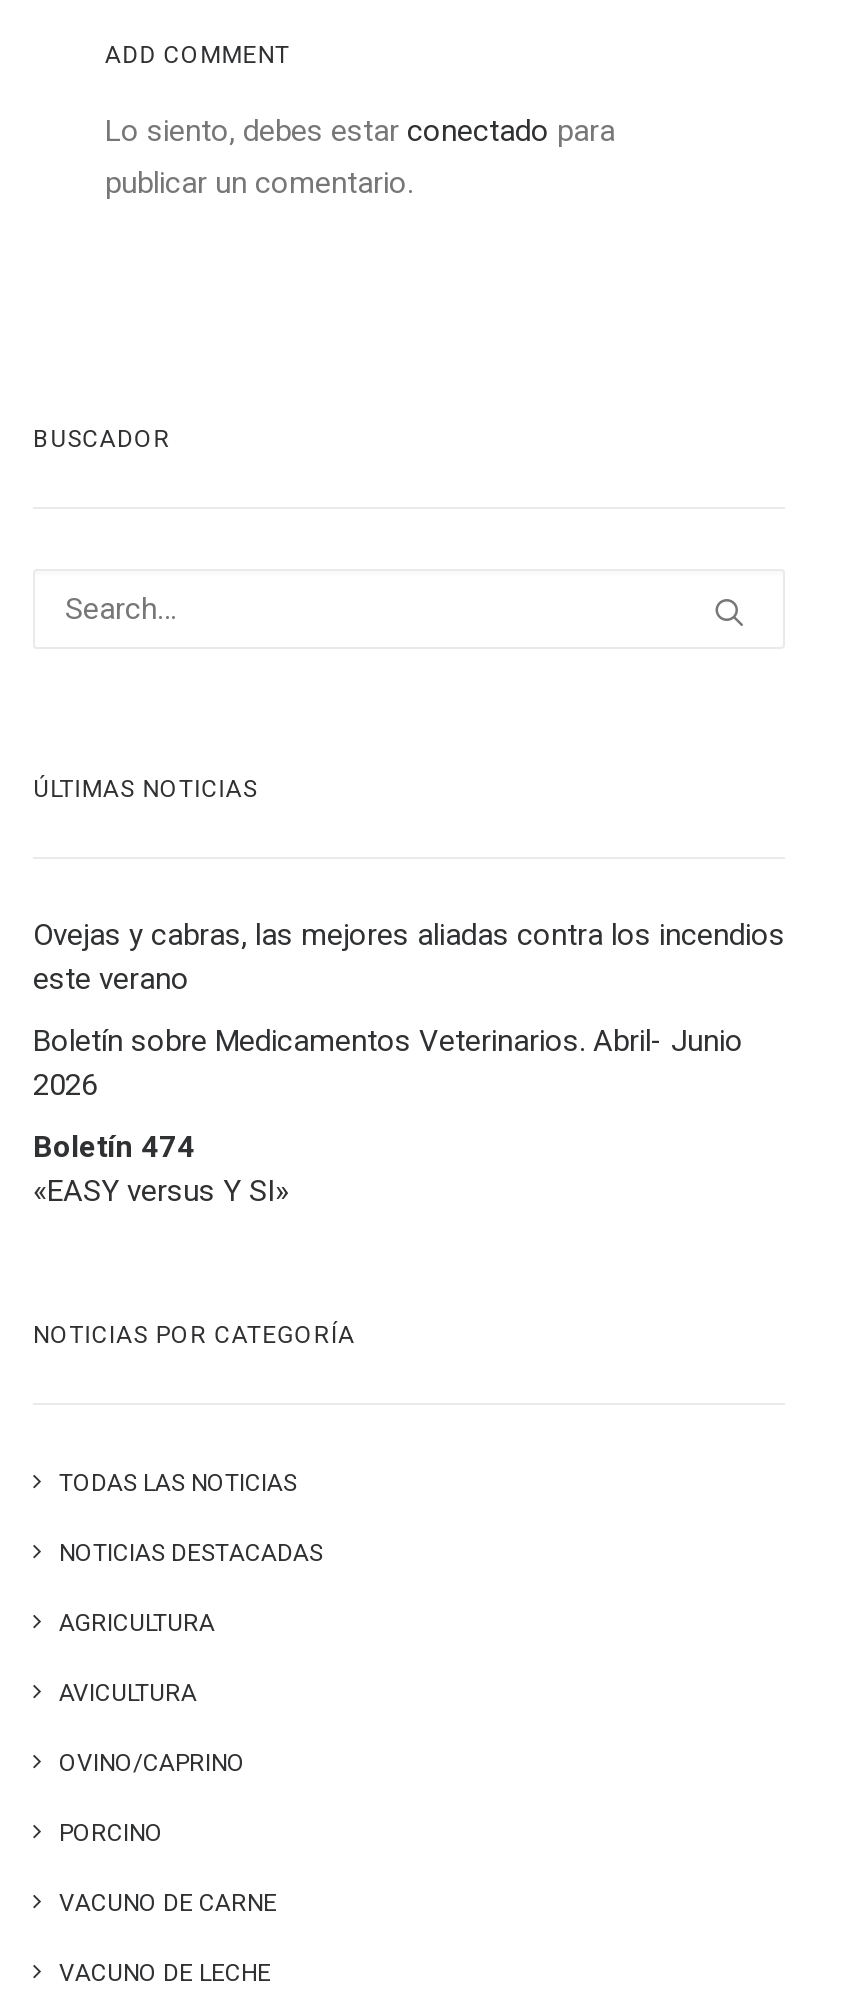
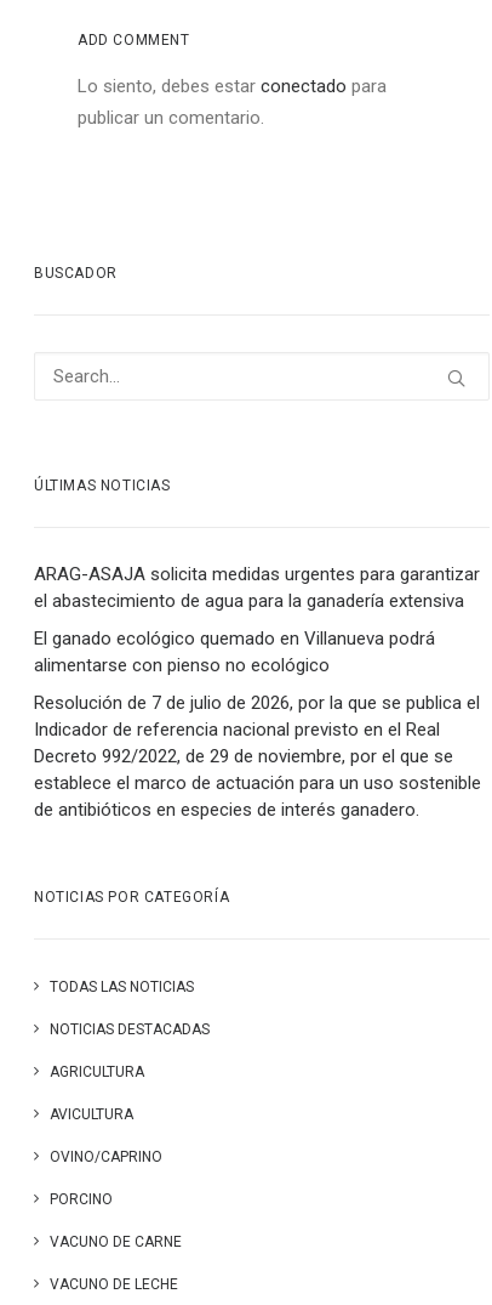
[33,917,785,997] Ovejas y cabras, las mejores aliadas contra los incendios | este verano -> [34,564,480,612] ARAG-ASAJA solicita medidas urgentes para garantizar | el abastecimiento de agua para la ganadería extensiva
[33,1023,743,1103] Boletín sobre Medicamentos Veterinarios. Abril- Junio | 2026 -> [34,628,435,677] El ganado ecológico quemado en Villanueva podrá | alimentarse con pienso no ecológico
[33,1129,289,1209] Boletín 474 | «EASY versus Y SI» -> [34,692,481,821] Resolución de 7 de julio de 2026, por la que se publica el | Indicador de referencia nacional previsto en el Real | Decreto 992/2022, de 29 de noviembre, por el que se | establece el marco de actuación para un uso sostenible | de antibióticos en especies de interés ganadero.

